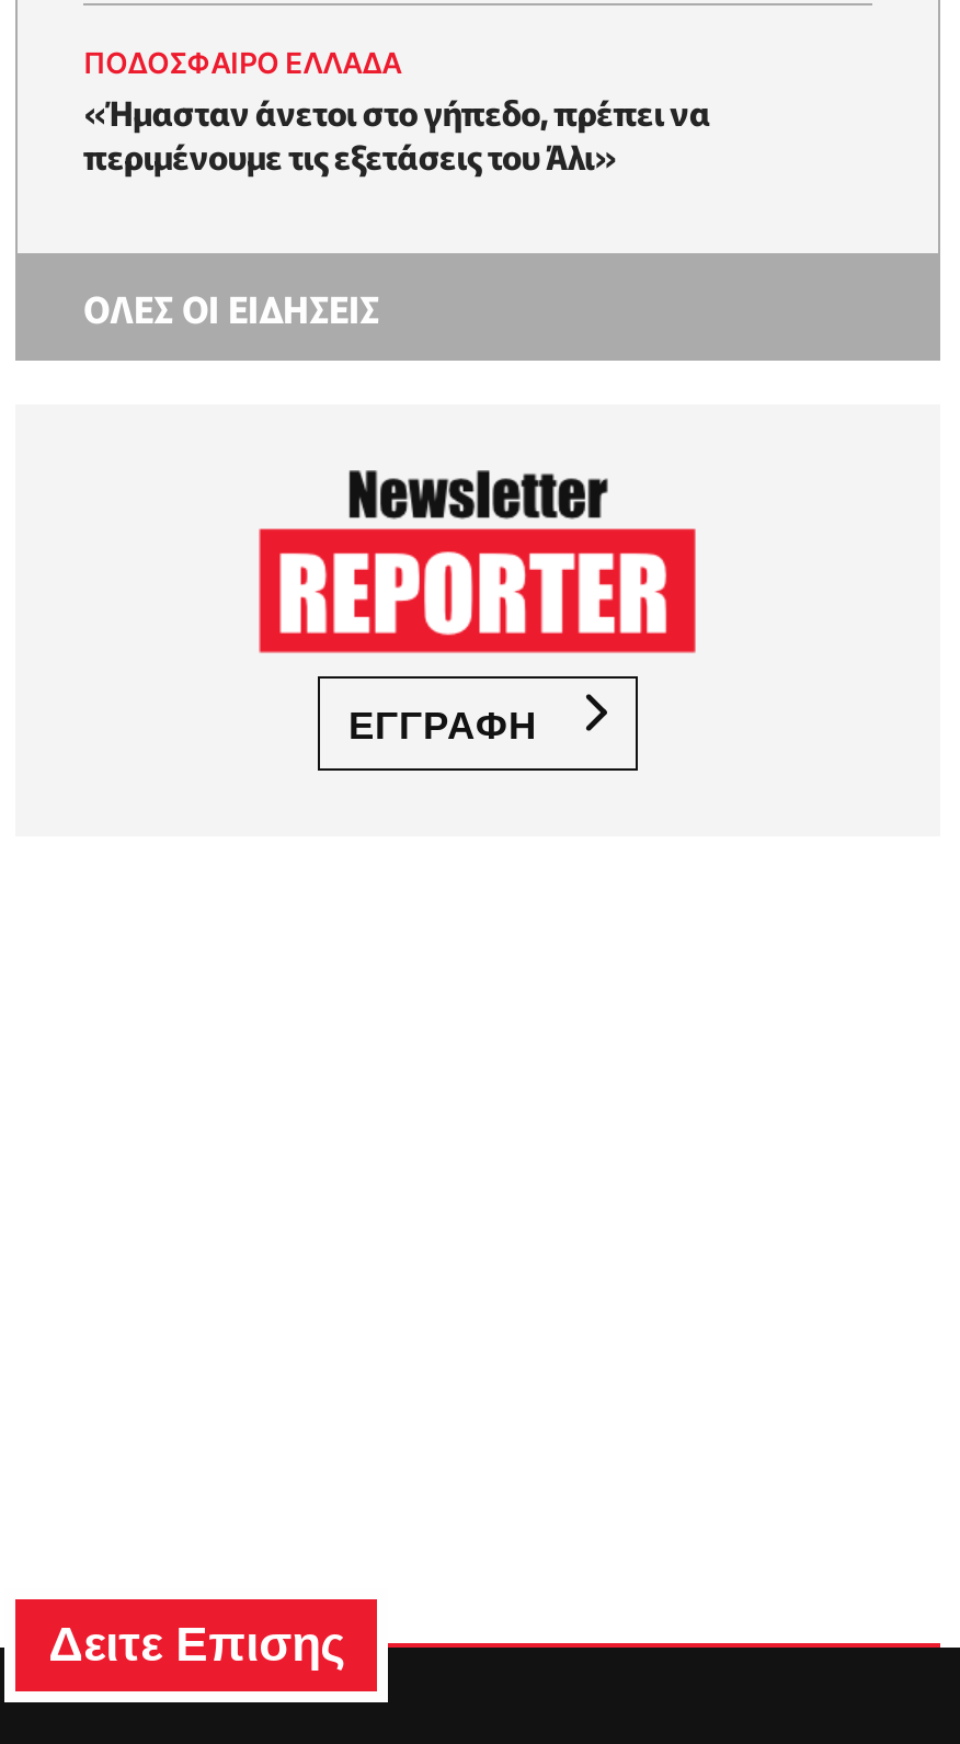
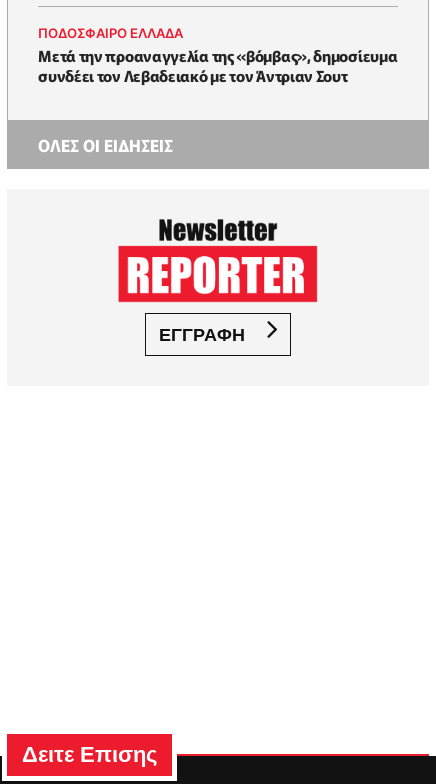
[84,87,710,179] «Ήμασταν άνετοι στο γήπεδο, πρέπει να | περιμένουμε τις εξετάσεις του Άλι» -> [38,44,397,86] Μετά την προαναγγελία της «βόμβας», δημοσίευμα | συνδέει τον Λεβαδειακό με τον Άντριαν Σουτ

